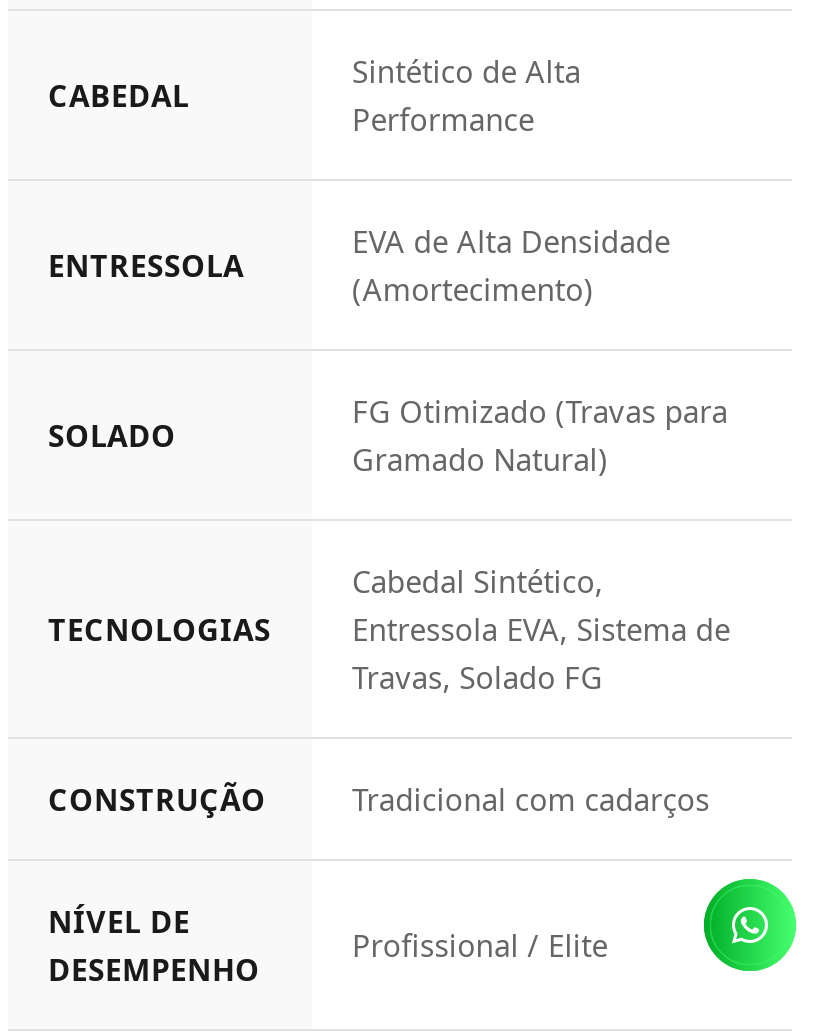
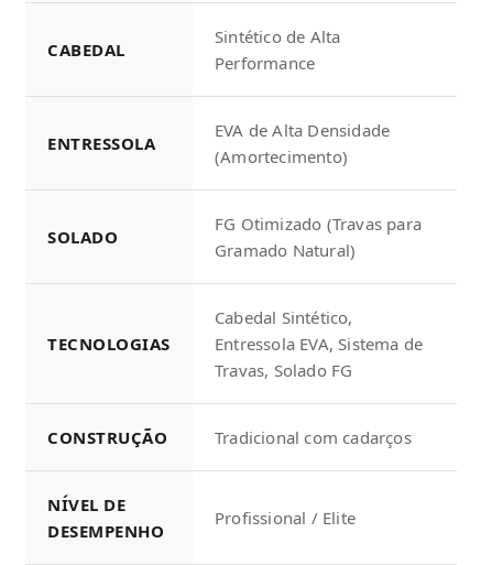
[702,877,798,973] [image] -> none

